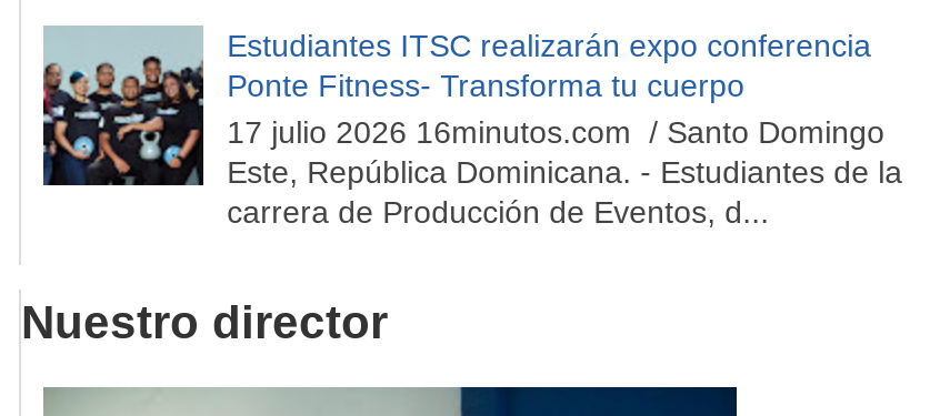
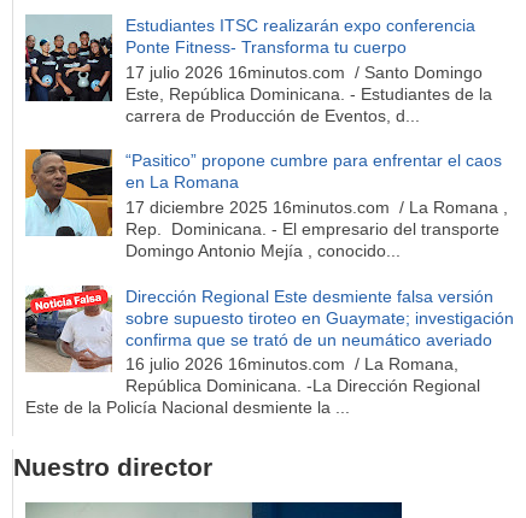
none -> [24,148,513,417] [image] | “Pasitico” propone cumbre para enfrentar el caos | en La Romana | 17 diciembre 2025 16minutos.com / La Romana , | Rep. Dominicana. - El empresario del transporte | Domingo Antonio Mejía , conocido... | Dirección Regional Este desmiente falsa versión | sobre supuesto tiroteo en Guaymate; investigación | confirma que se trató de un neumático averiado | 16 julio 2026 16minutos.com / La Romana, | República Dominicana. -La Dirección Regional | Este de la Policía Nacional desmiente la ...
none -> [25,284,107,389] [image]

